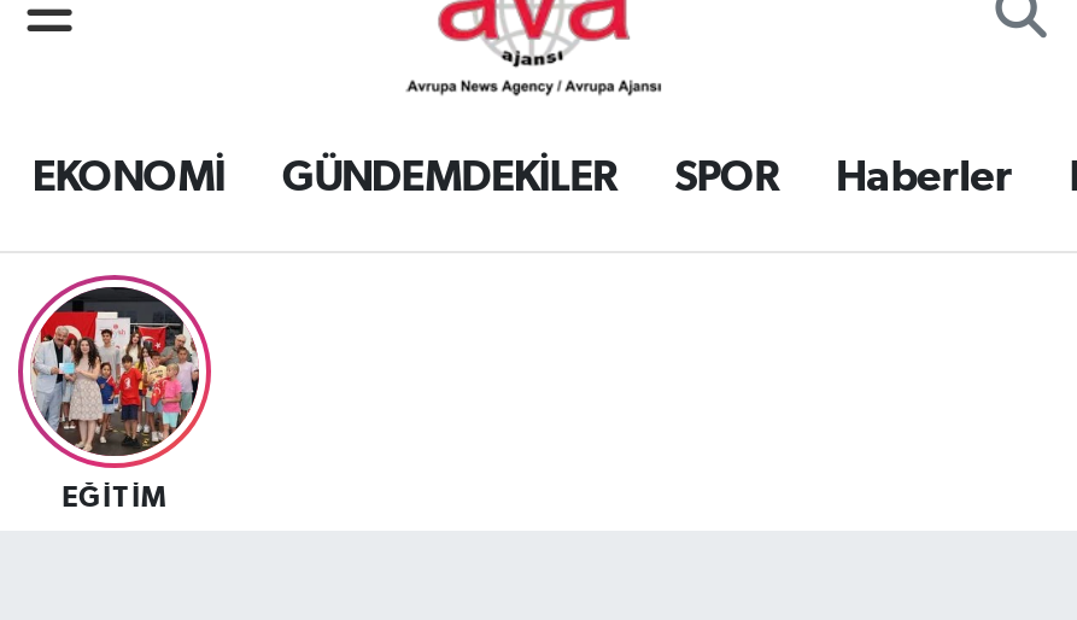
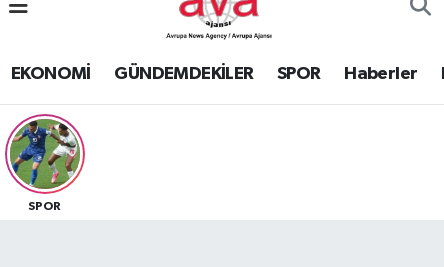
[33,285,199,511] [image] | EĞİTİM -> [10,118,80,212] [image] | SPOR

